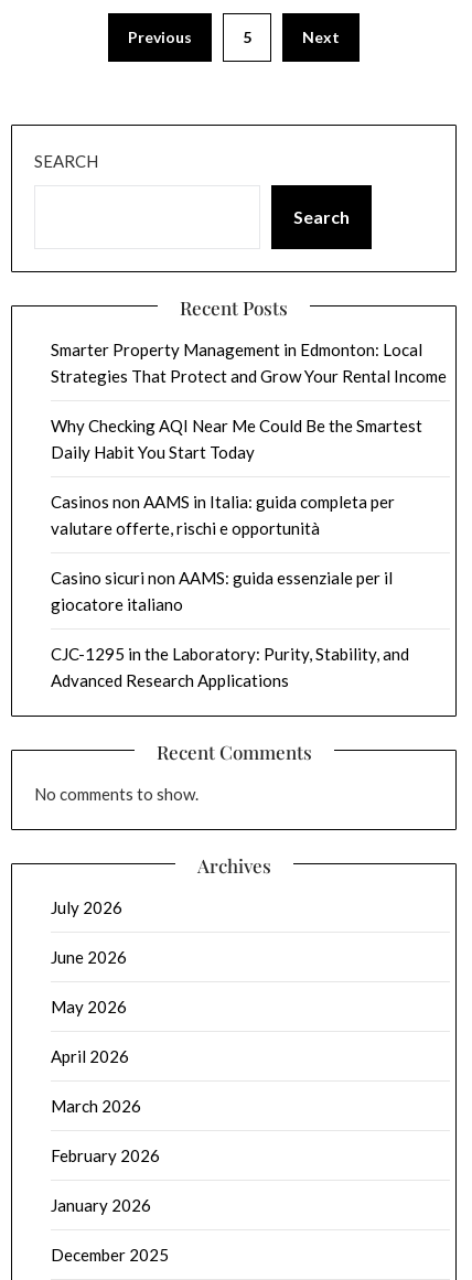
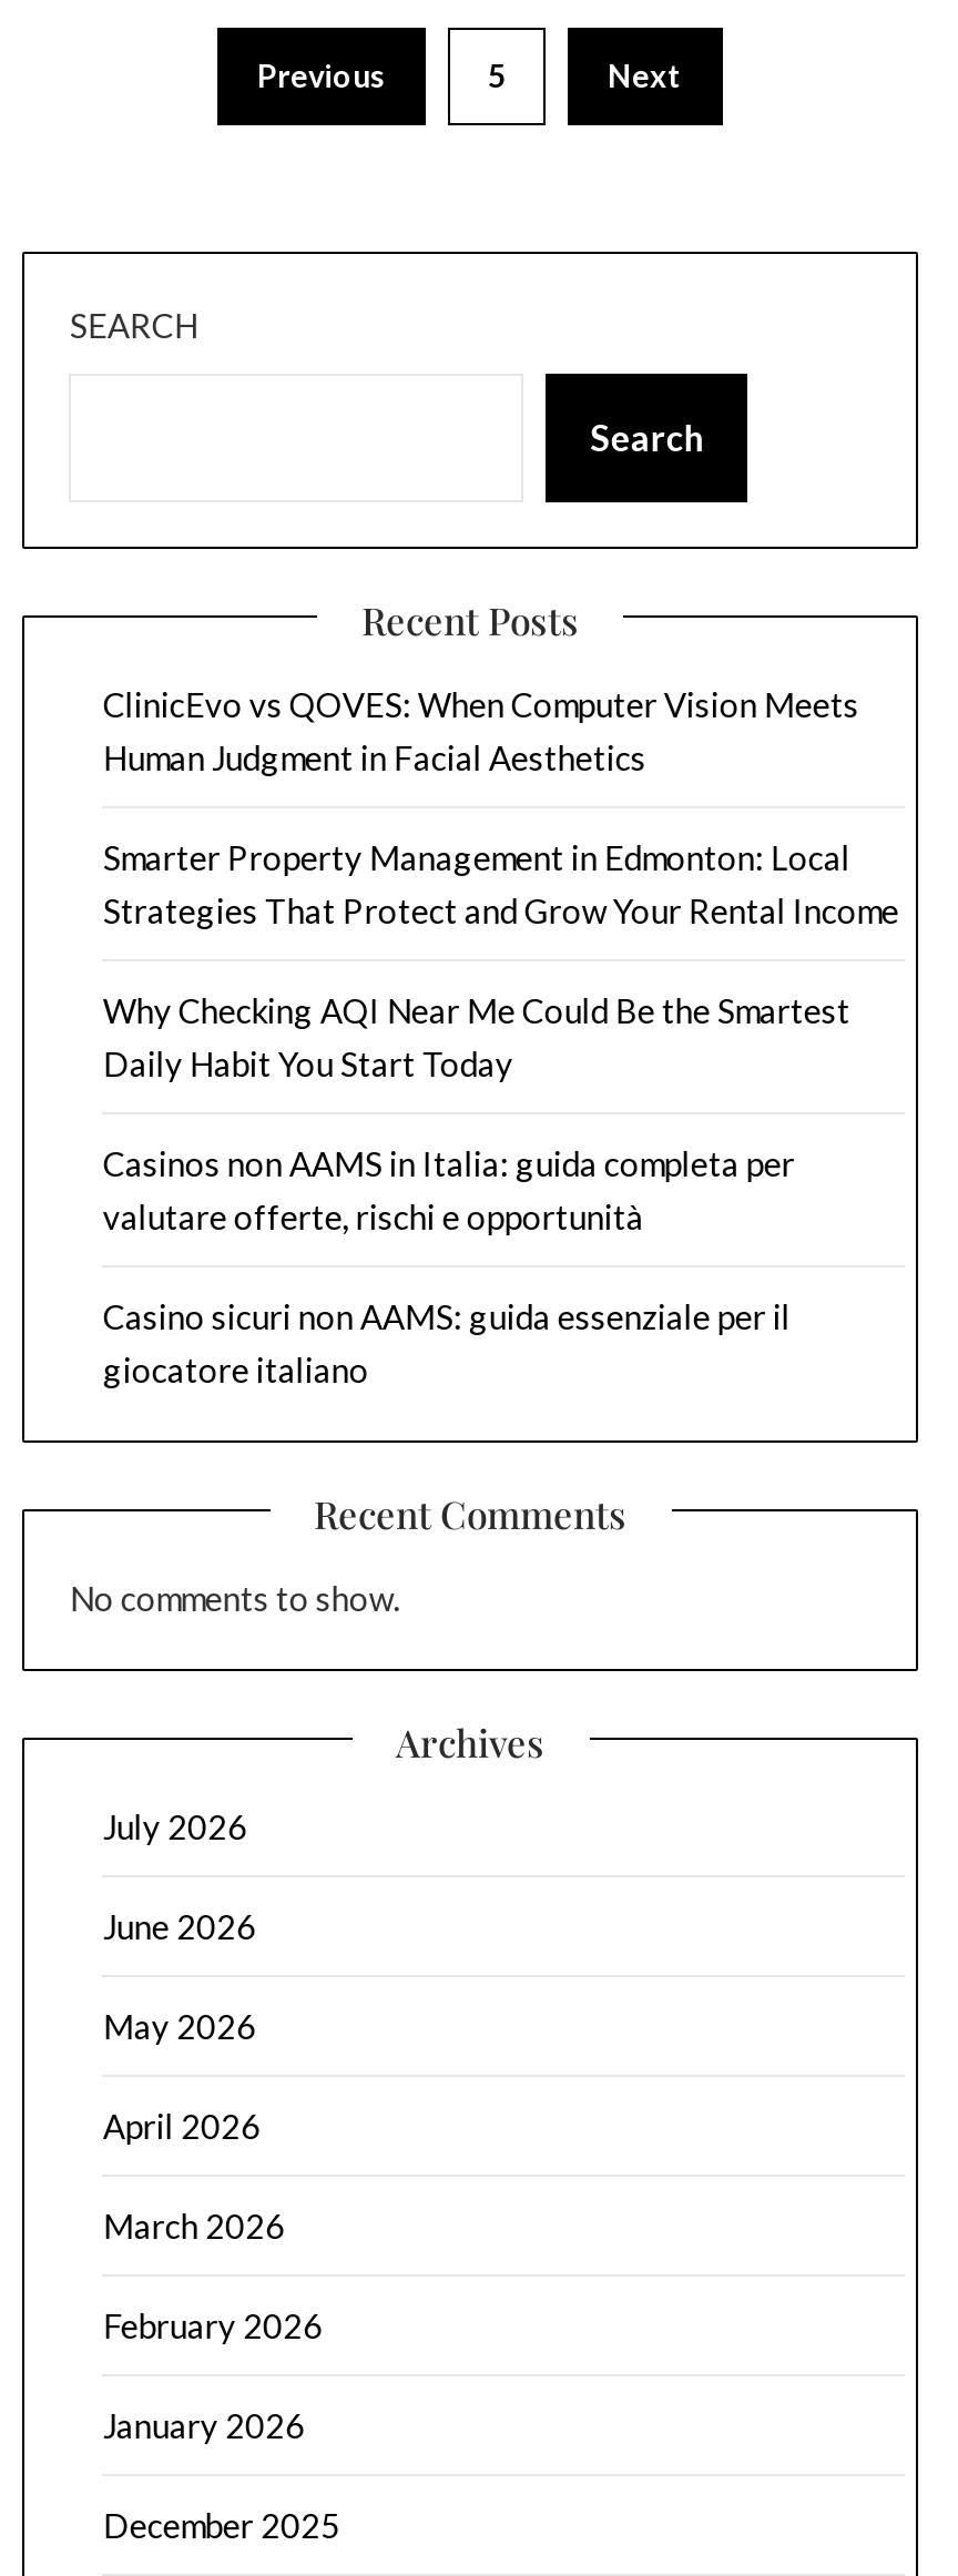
none -> [103,685,859,778] ClinicEvo vs QOVES: When Computer Vision Meets | Human Judgment in Facial Aesthetics
moved [51,340,447,614] -> [103,838,899,1390]: Smarter Property Management in Edmonton: Local | Strategies That Protect and Grow Your Rental Income | Why Checking AQI Near Me Could Be the Smartest | Daily Habit You Start Today | Casinos non AAMS in Italia: guida completa per | valutare offerte, rischi e opportunità | Casino sicuri non AAMS: guida essenziale per il | giocatore italiano
[51,644,410,690] CJC-1295 in the Laboratory: Purity, Stability, and | Advanced Research Applications -> none

